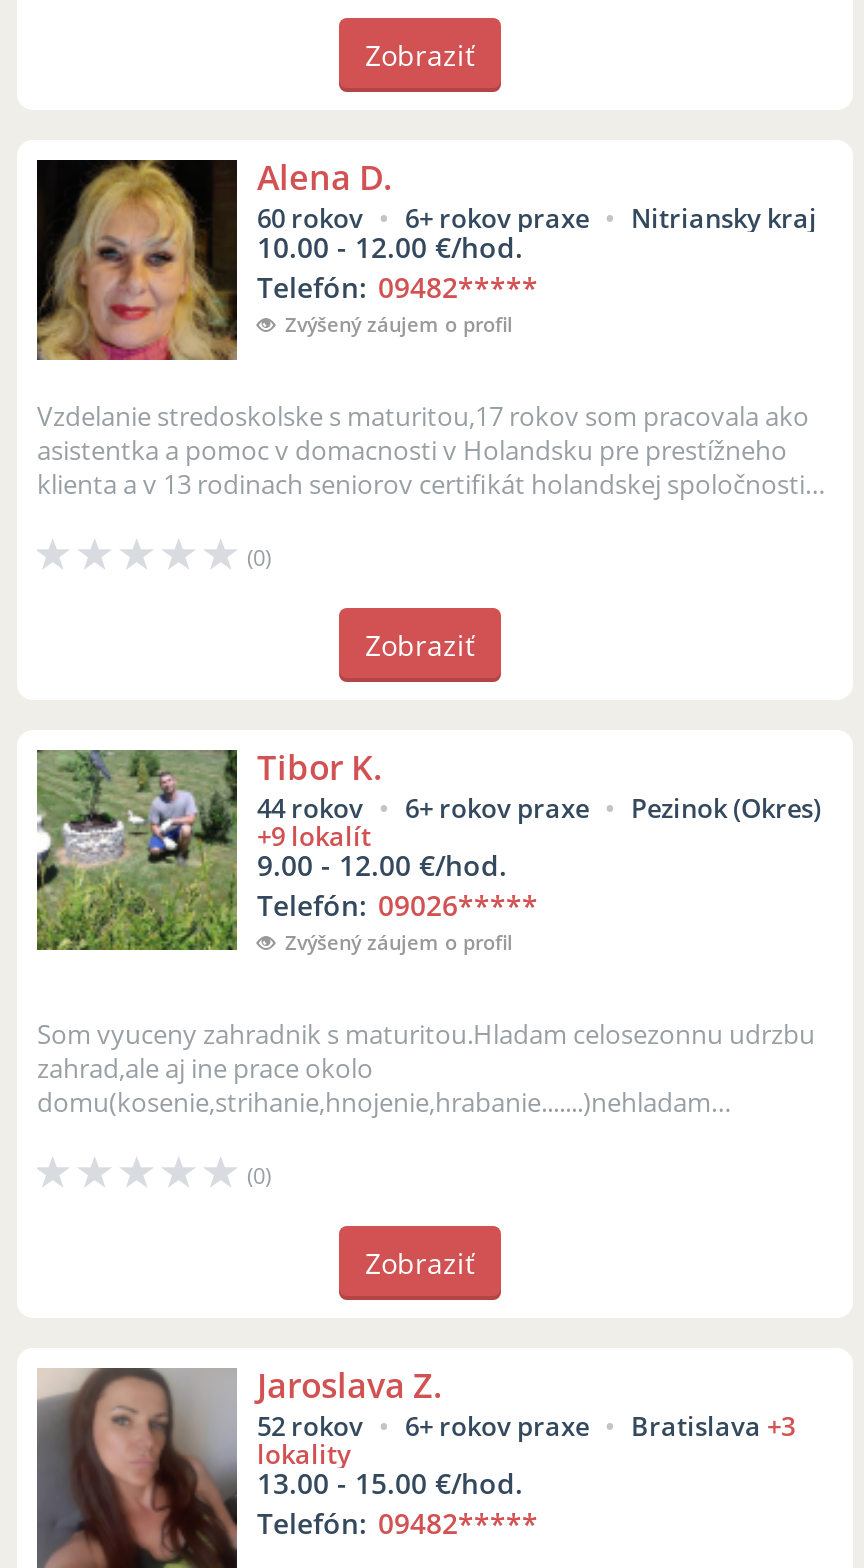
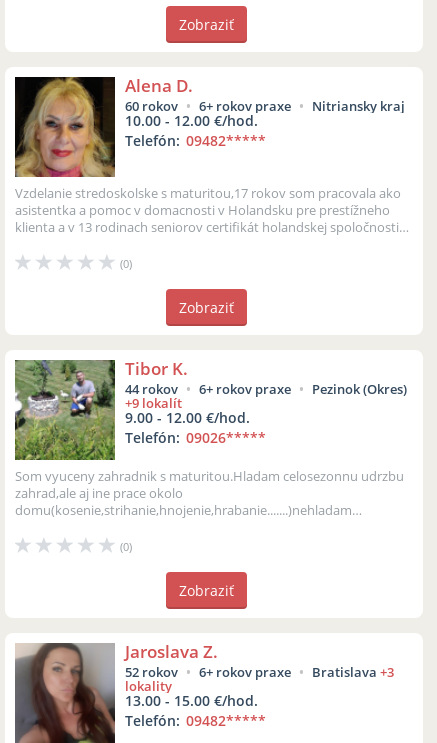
[285,310,513,338] Zvýšený záujem o profil -> none
[285,928,513,956] Zvýšený záujem o profil -> none

